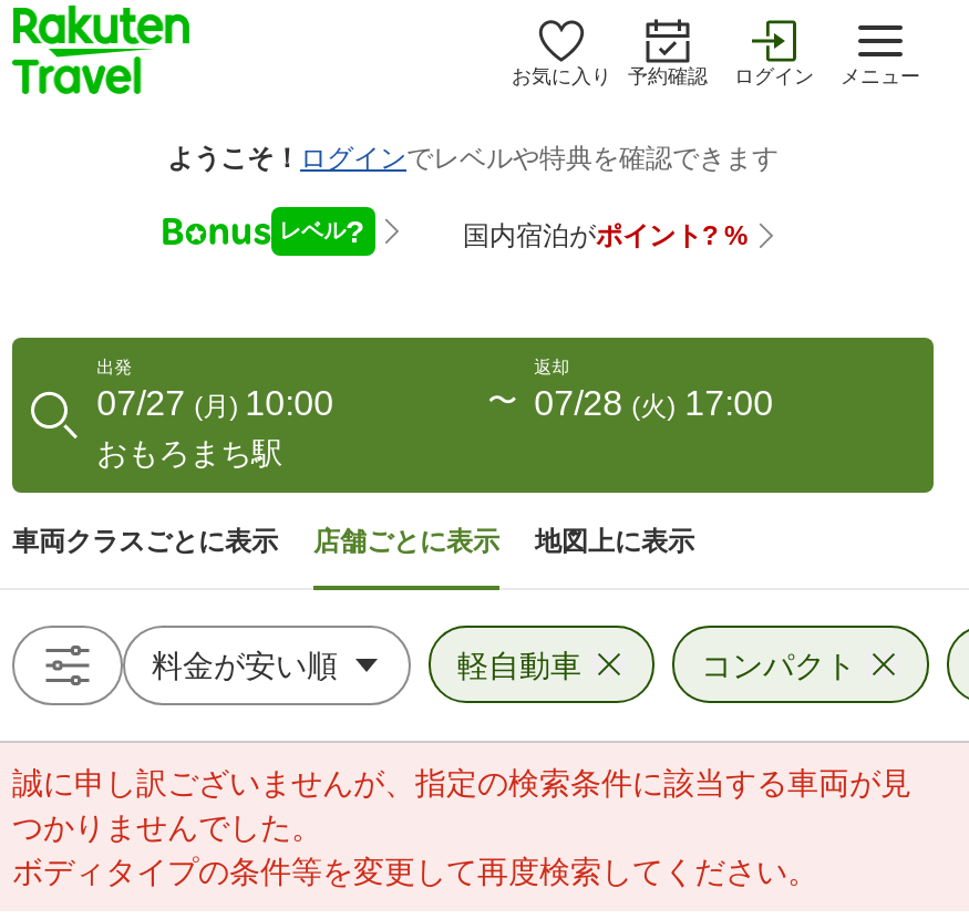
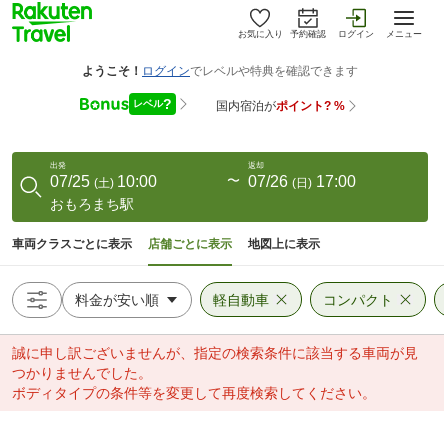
[97,384,334,422] 07/27 (月) 10:00 -> [50,173,157,190] 07/25 (土) 10:00
[534,384,773,422] 07/28 (火) 17:00 -> [248,173,356,190] 07/26 (日) 17:00

